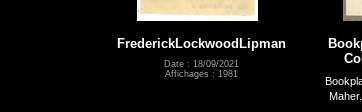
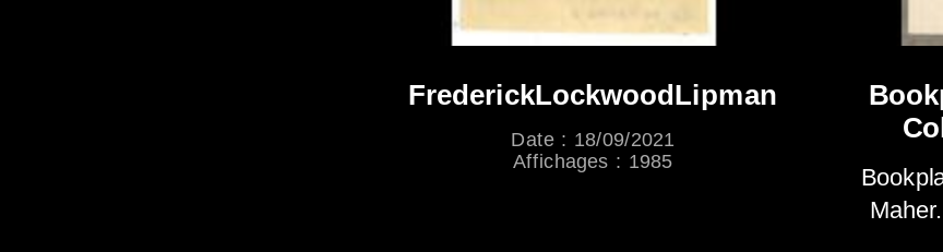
[165,69,238,79] Affichages : 1981 -> [513,150,672,172] Affichages : 1985

